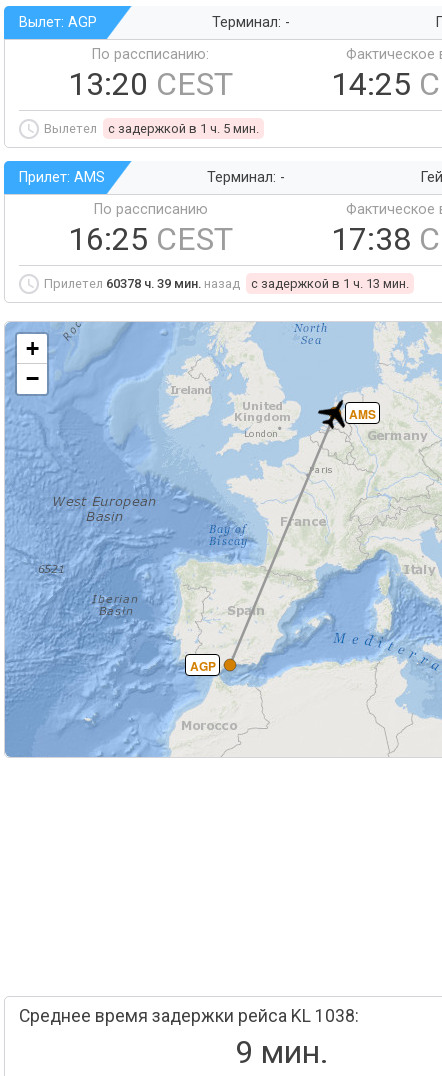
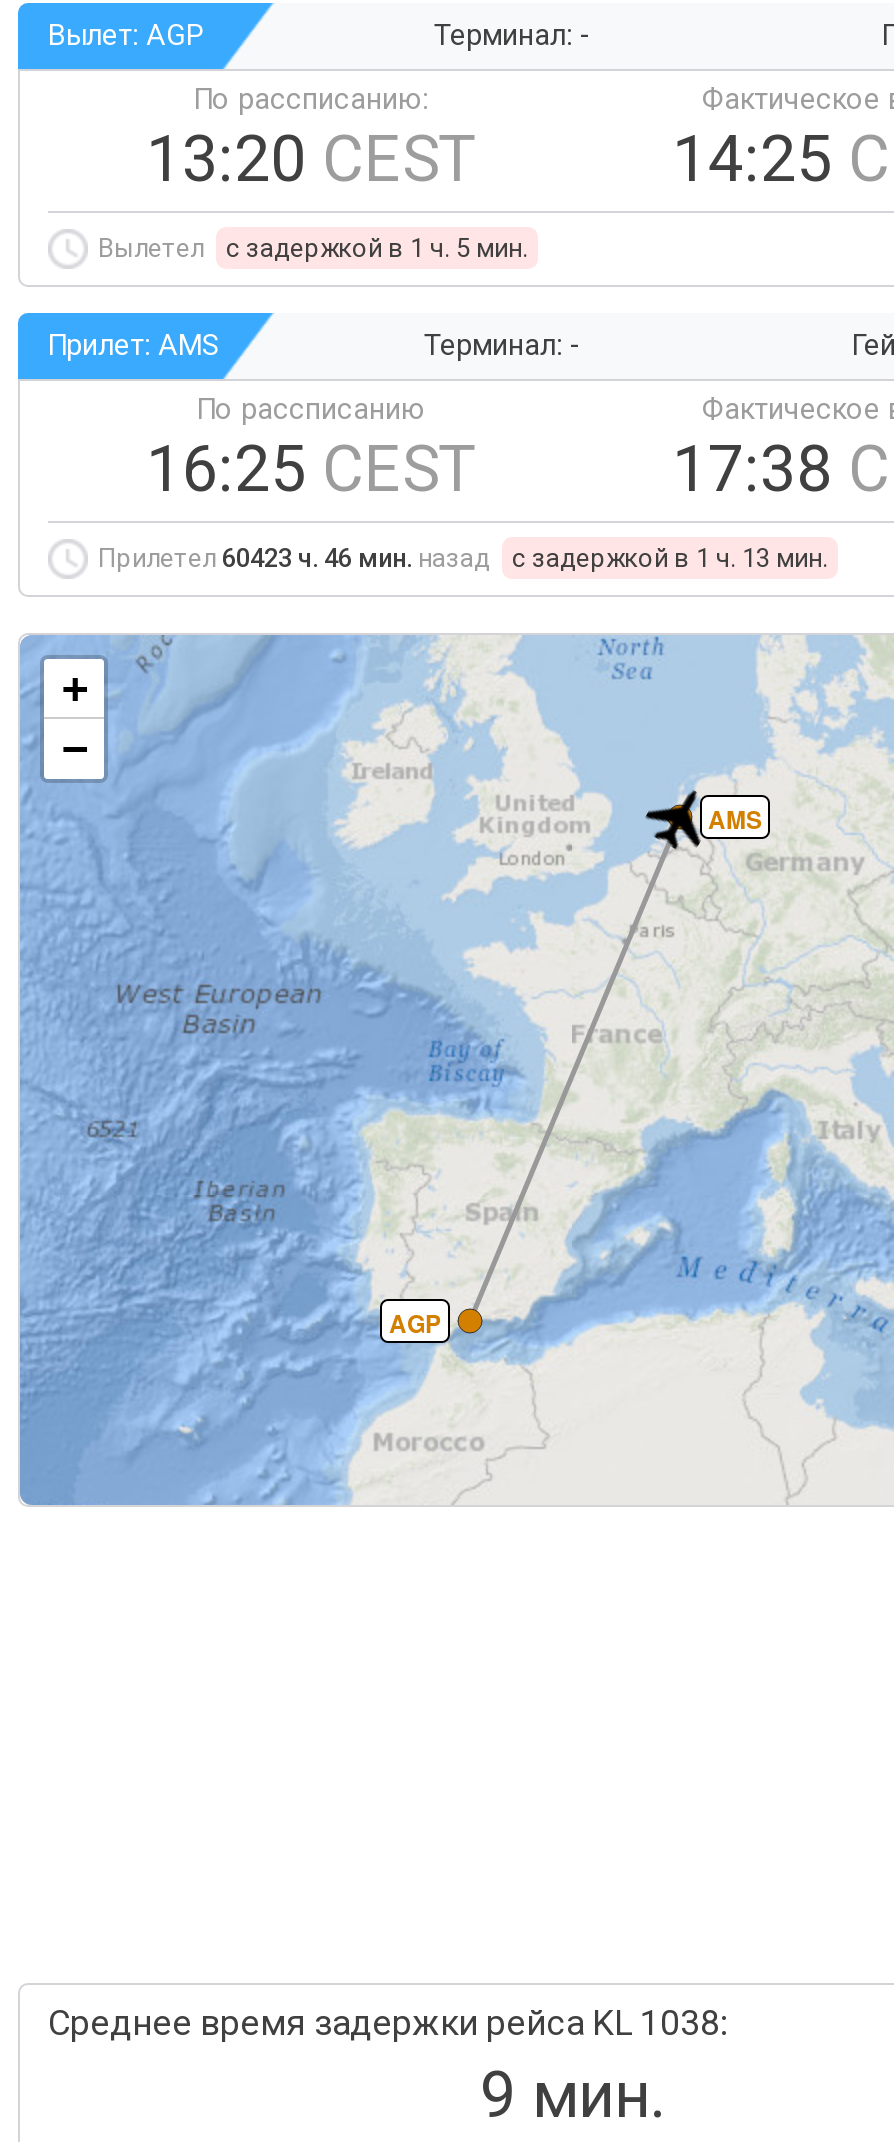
[44,276,409,291] Прилетел 60378 ч. 39 мин. назад c задержкой в 1 ч. 13 мин. -> [98,543,828,573] Прилетел 60423 ч. 46 мин. назад c задержкой в 1 ч. 13 мин.

